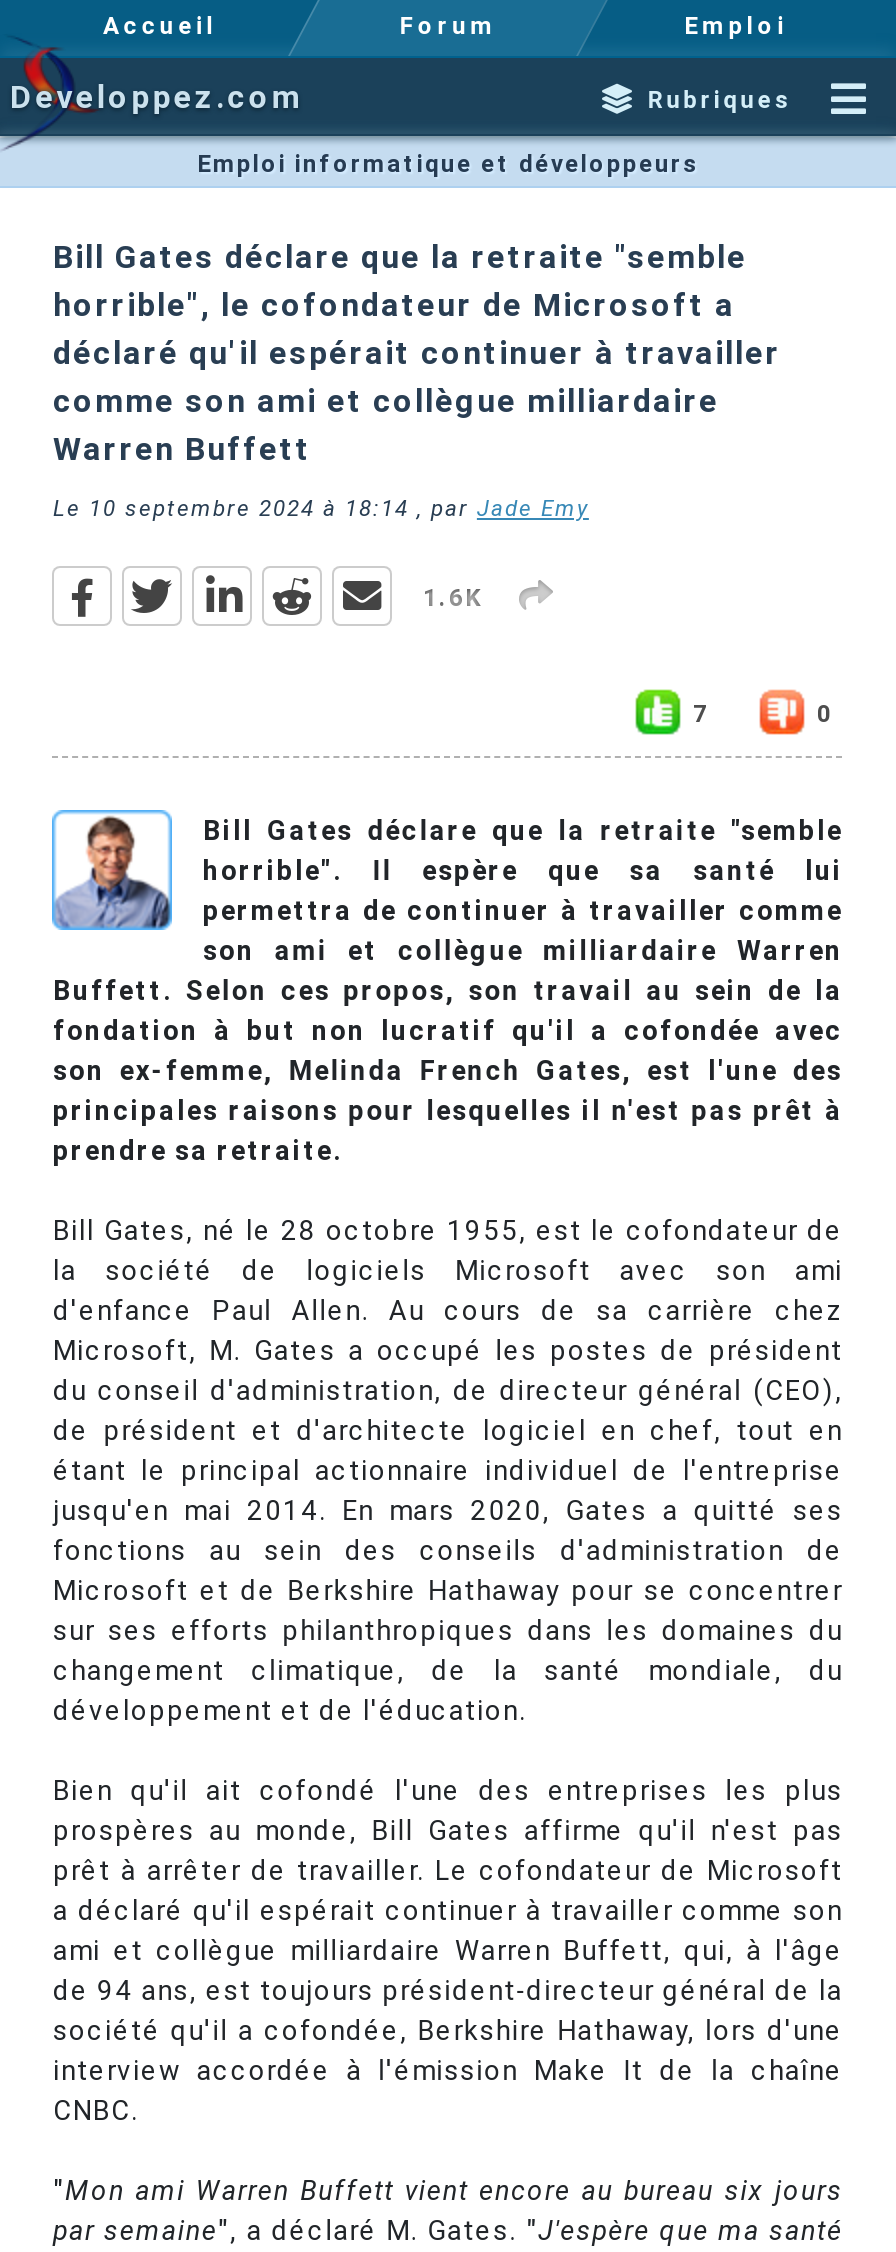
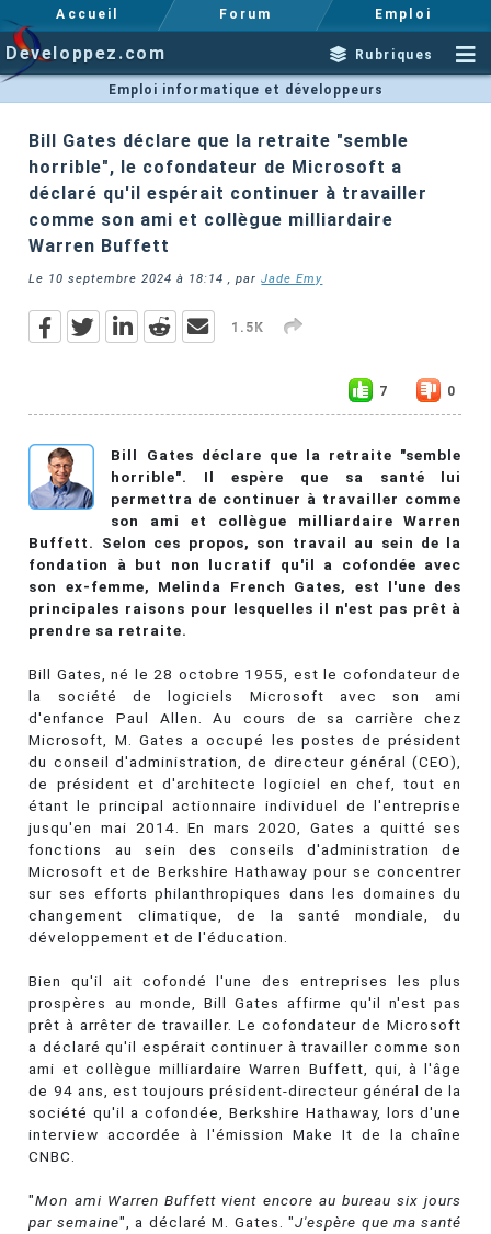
[423,585,483,613] 1.6K -> [232,320,265,336] 1.5K

